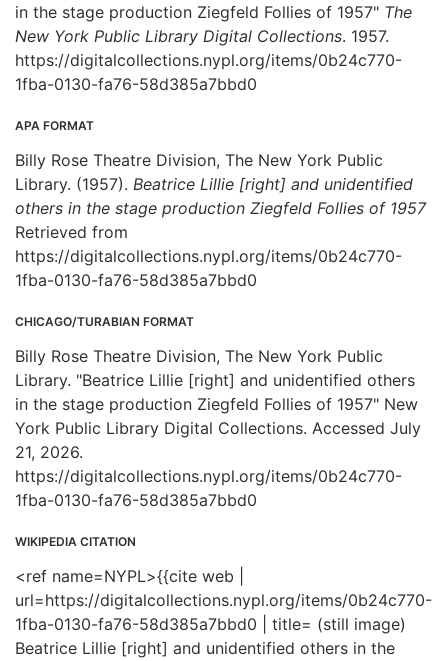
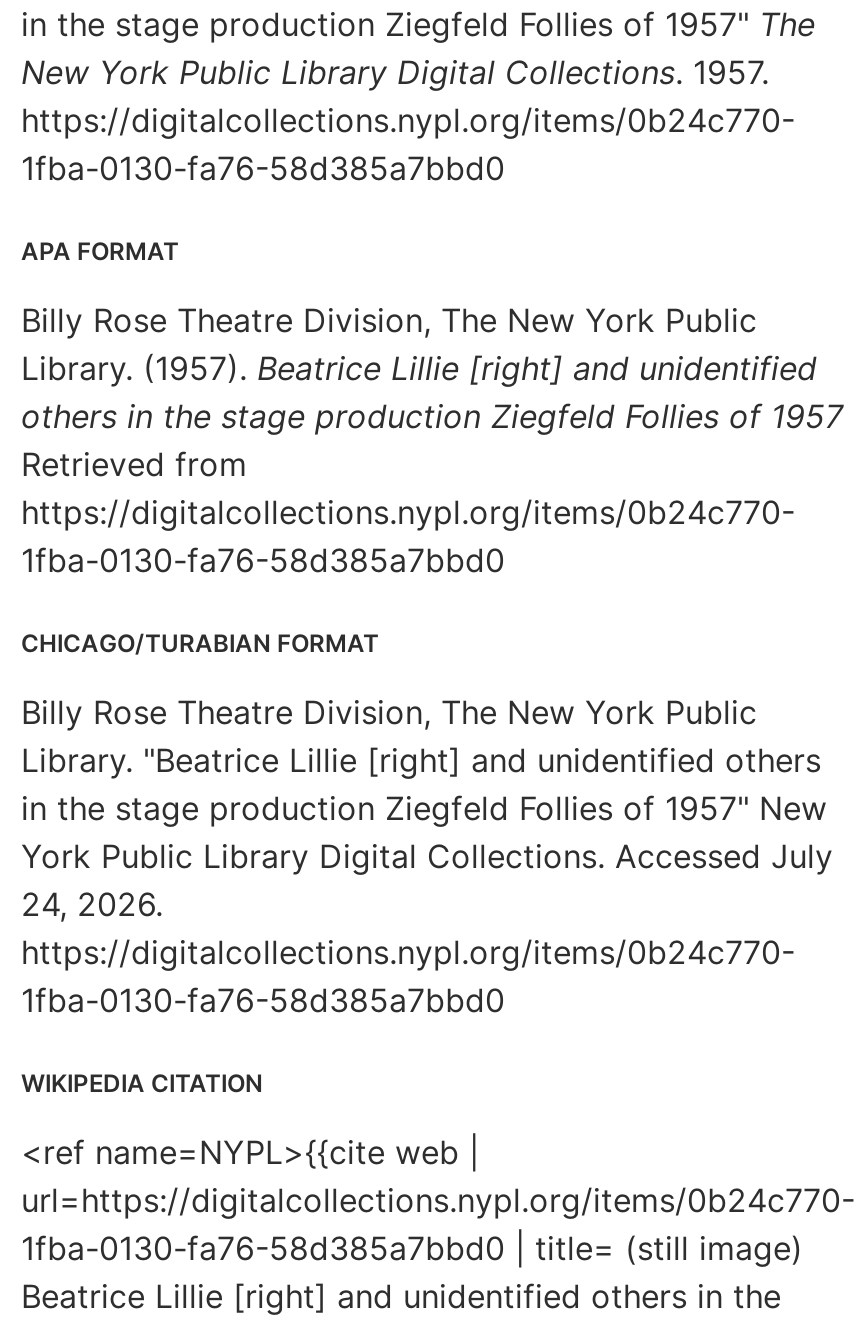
[15,442,83,462] 21, 2026. -> [21,884,163,924] 24, 2026.

